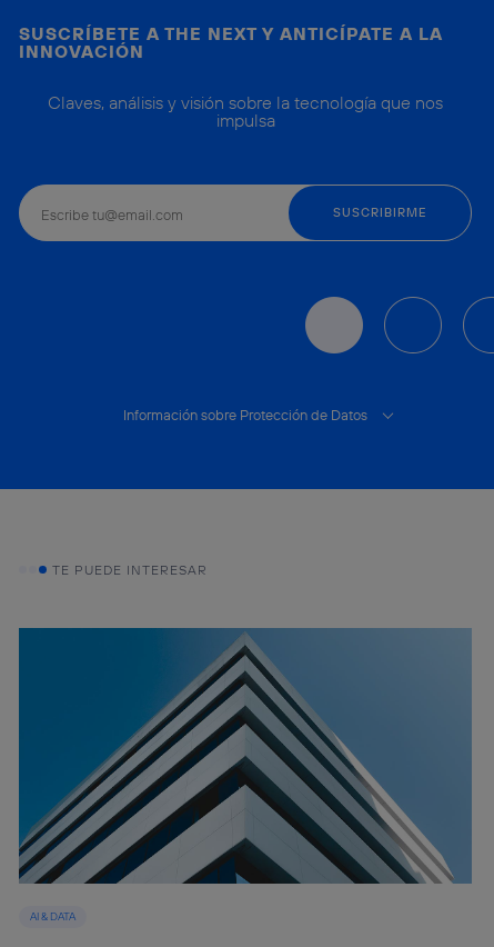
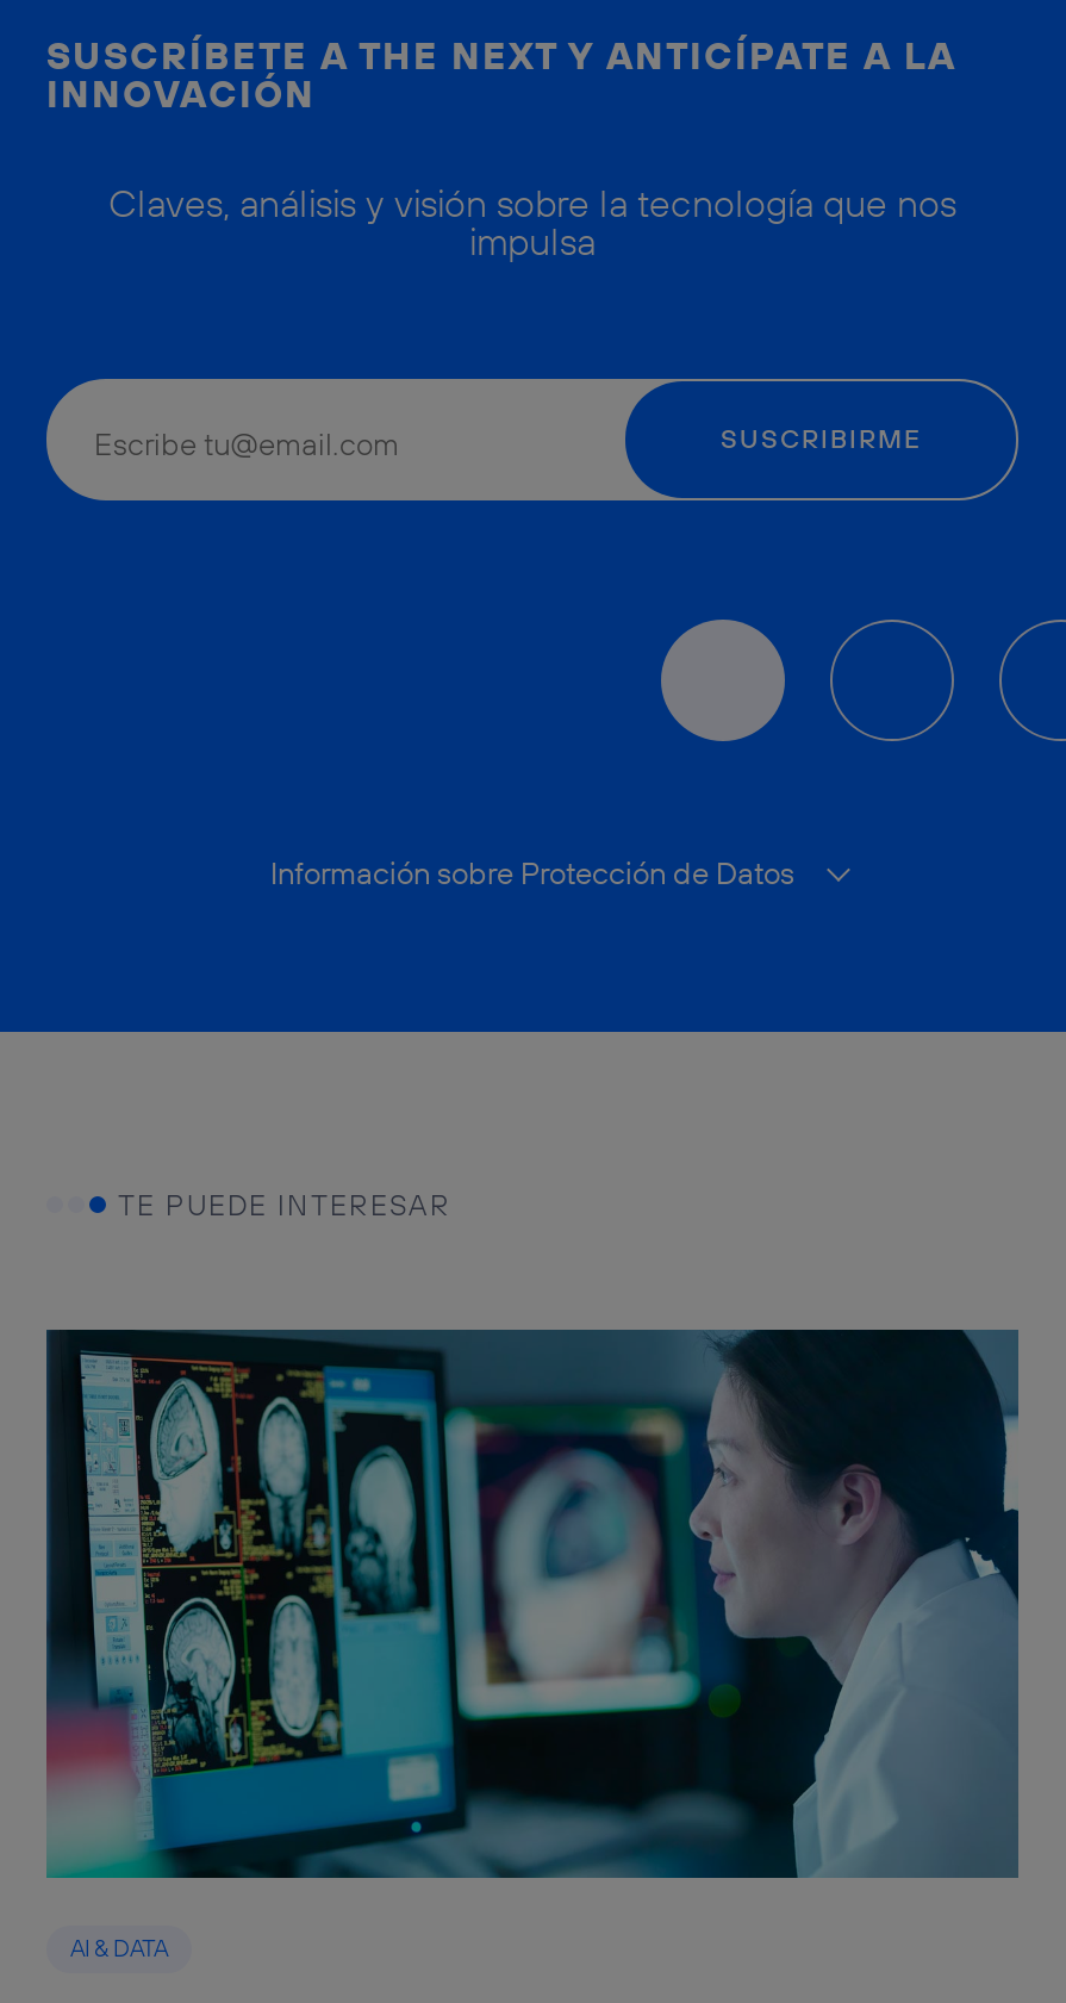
[18,627,473,885] [image] -> [44,1327,1021,1880] [image]

